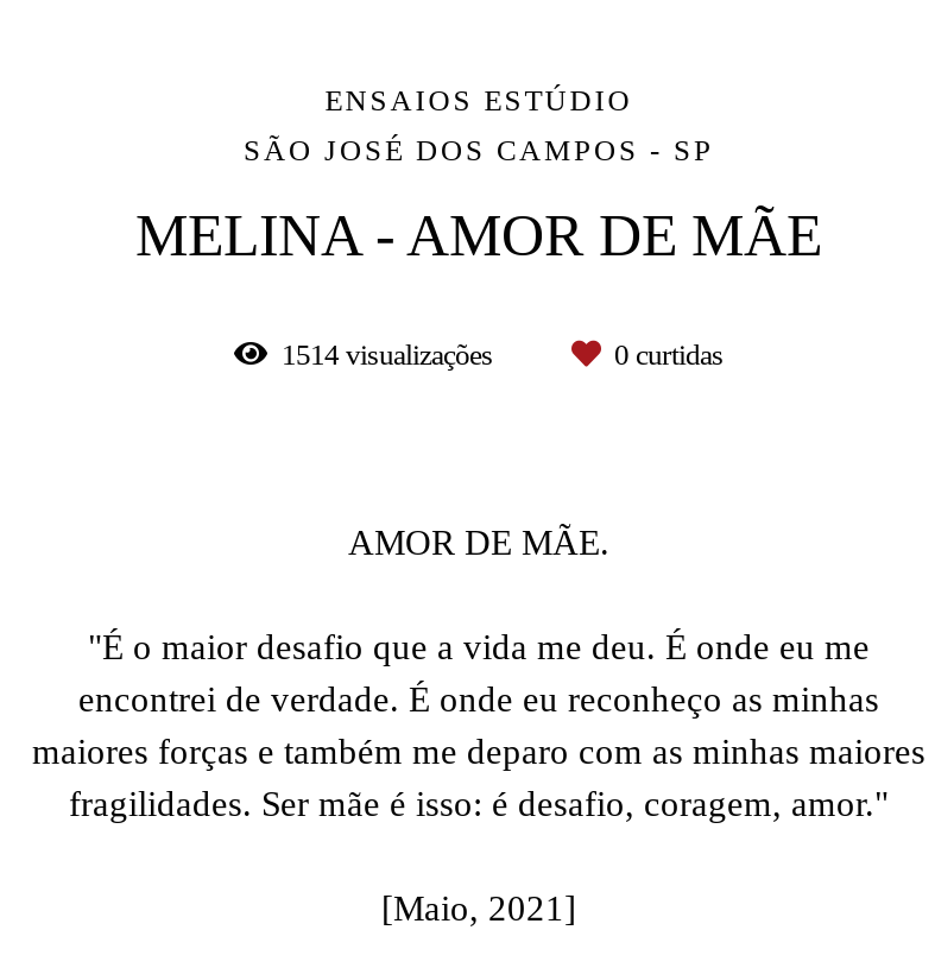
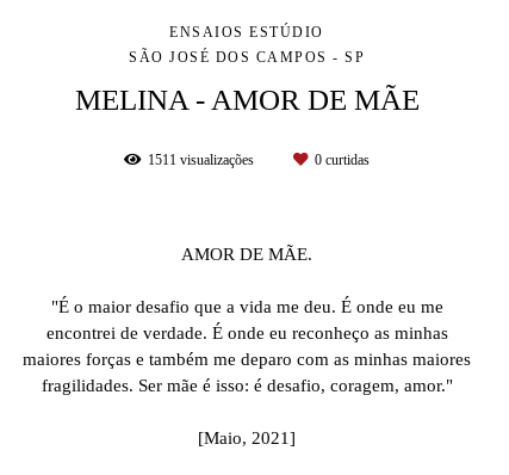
[282,339,500,372] 1514 visualizações -> [148,152,257,168] 1511 visualizações

